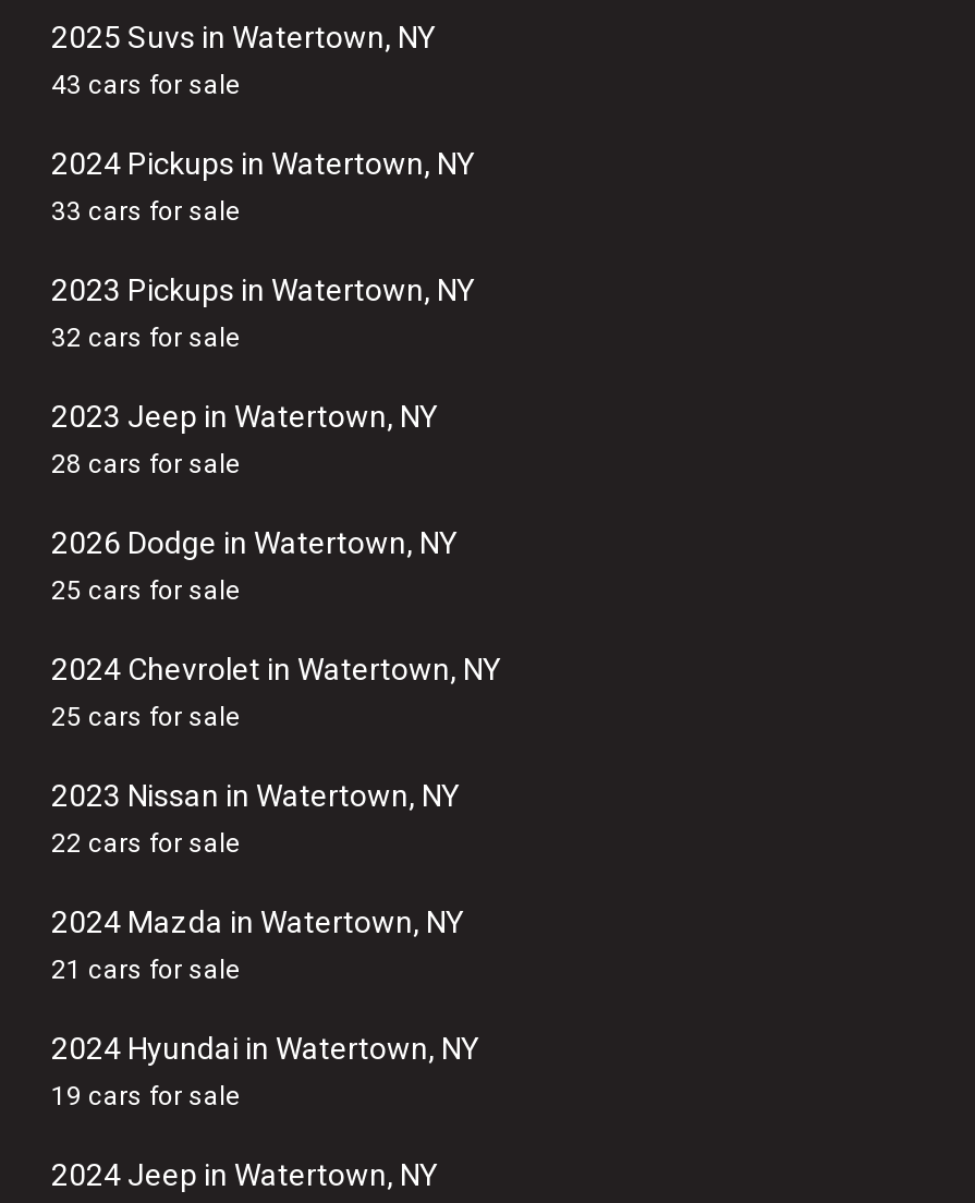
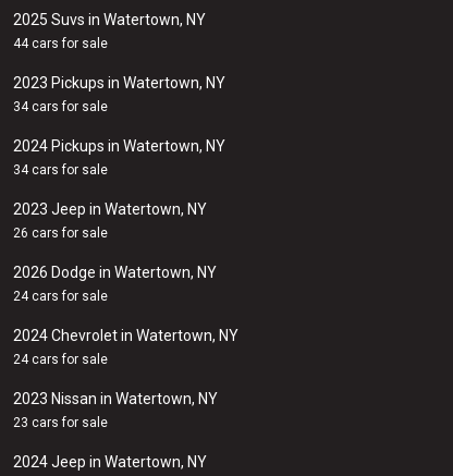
[51,70,241,227] 43 cars for sale | 33 cars for sale -> [13,36,108,51] 44 cars for sale
moved [51,146,476,181] -> [13,137,225,155]: 2024 Pickups in Watertown, NY
[51,323,241,353] 32 cars for sale -> [13,99,108,178] 34 cars for sale | 34 cars for sale
[51,449,241,479] 28 cars for sale -> [13,225,108,241] 26 cars for sale
[51,575,241,606] 25 cars for sale -> [13,289,108,304] 24 cars for sale
[51,702,241,732] 25 cars for sale -> [13,352,108,367] 24 cars for sale
[51,828,480,1111] 22 cars for sale | 2024 Mazda in Watertown, NY | 21 cars for sale | 2024 Hyundai in Watertown, NY | 19 cars for sale -> [13,415,108,430] 23 cars for sale

